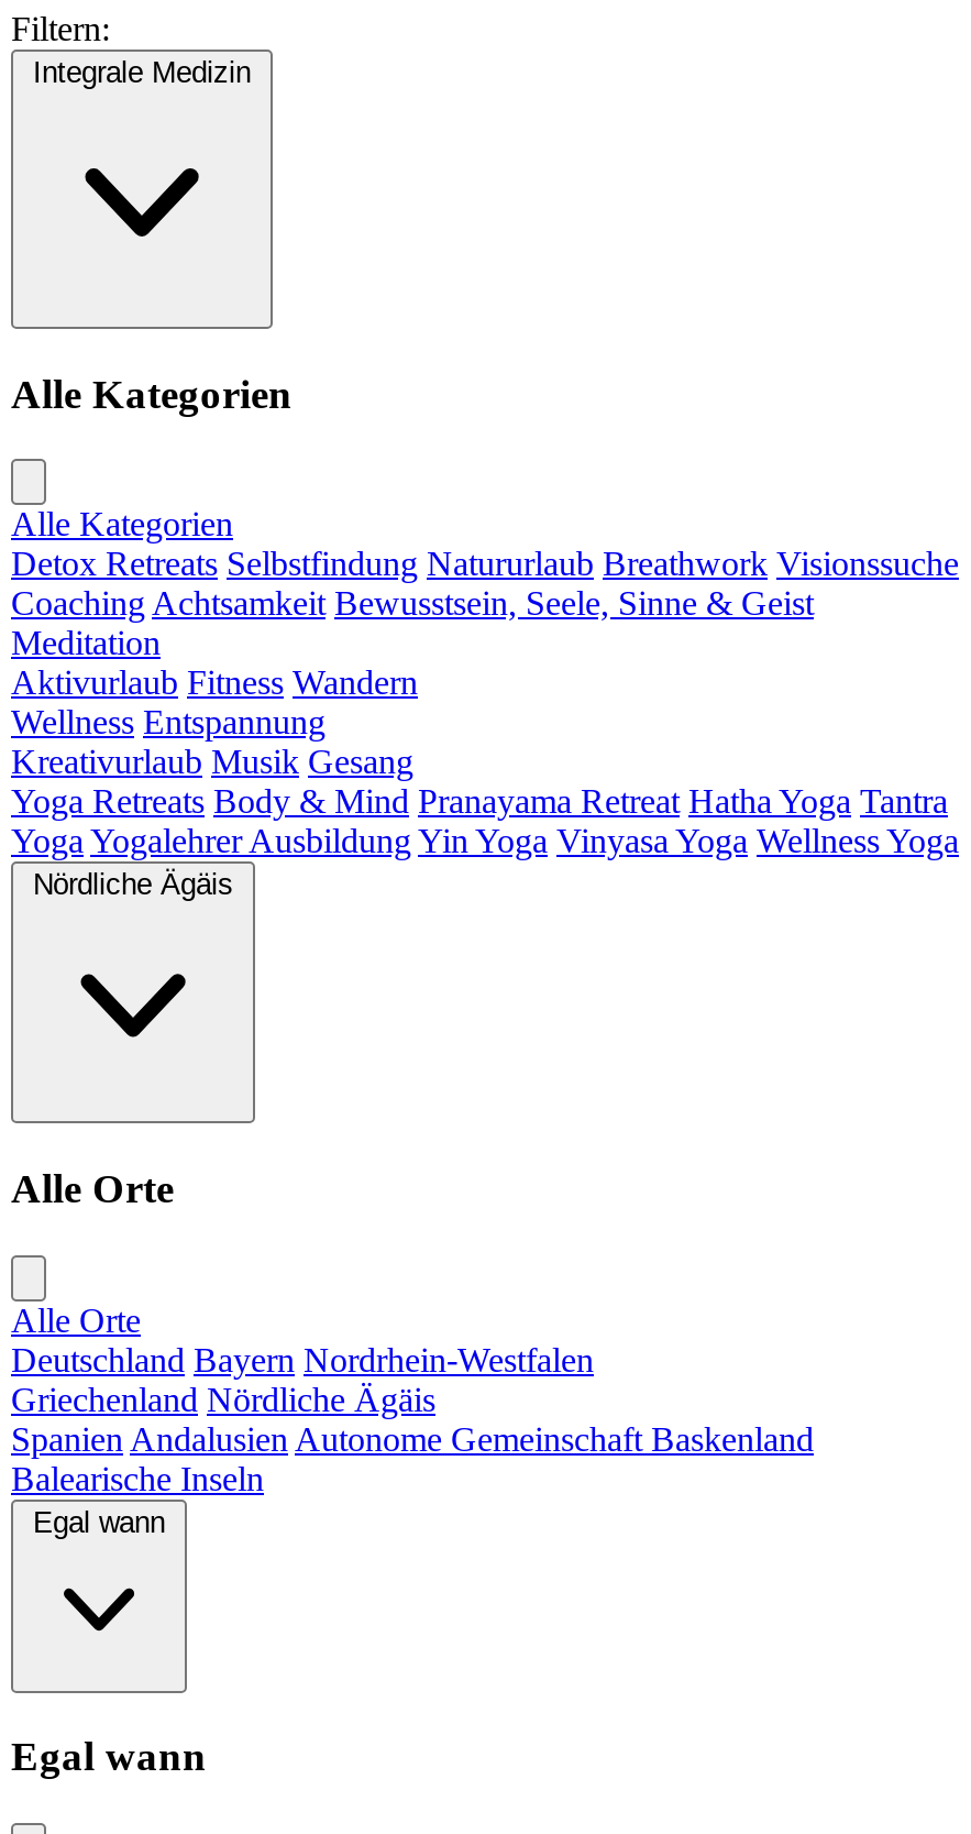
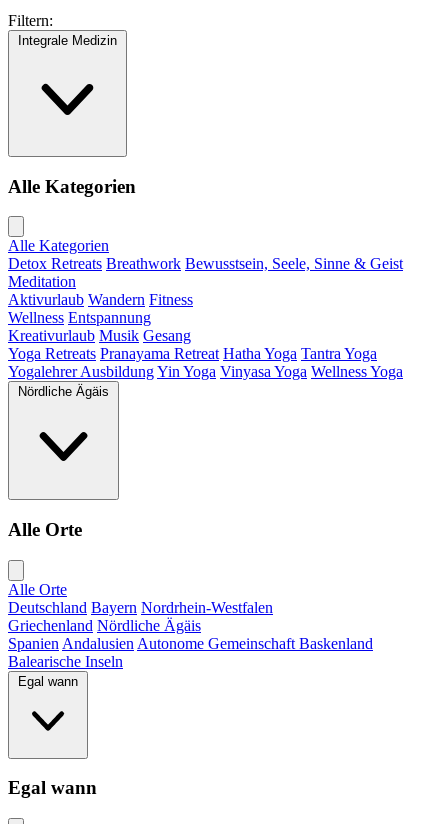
[11,545,959,622] Detox Retreats Selbstfindung Natururlaub Breathwork Visionssuche | Coaching Achtsamkeit Bewusstsein, Seele, Sinne & Geist -> [8,255,403,272] Detox Retreats Breathwork Bewusstsein, Seele, Sinne & Geist
[11,664,418,701] Aktivurlaub Fitness Wandern -> [8,291,193,308] Aktivurlaub Wandern Fitness
[11,783,959,860] Yoga Retreats Body & Mind Pranayama Retreat Hatha Yoga Tantra | Yoga Yogalehrer Ausbildung Yin Yoga Vinyasa Yoga Wellness Yoga -> [8,345,403,380] Yoga Retreats Pranayama Retreat Hatha Yoga Tantra Yoga | Yogalehrer Ausbildung Yin Yoga Vinyasa Yoga Wellness Yoga

